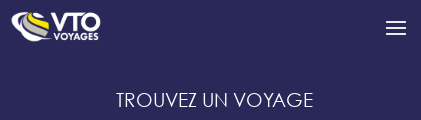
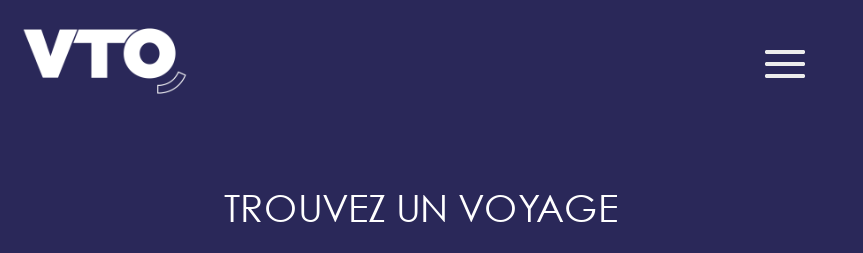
[10,10,102,43] [image] -> [17,26,193,96] [image]

